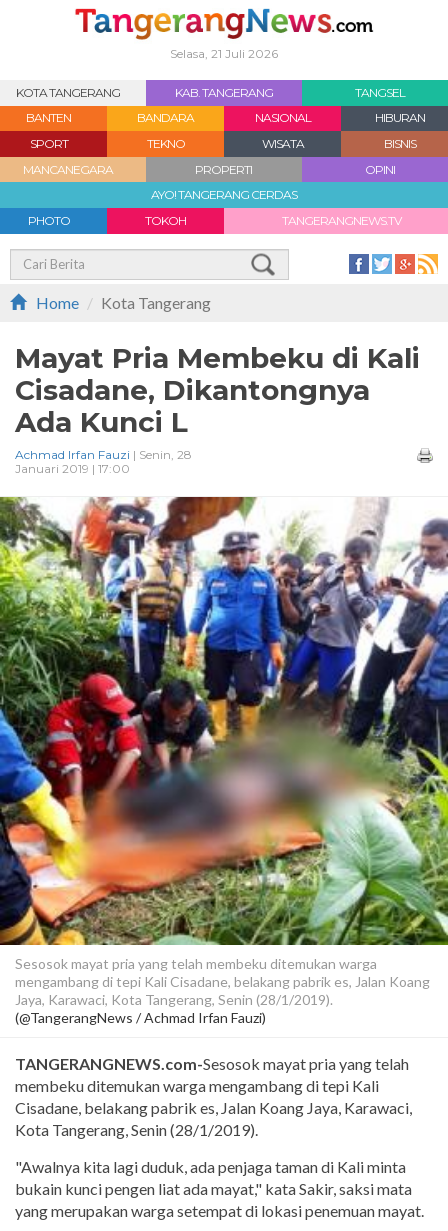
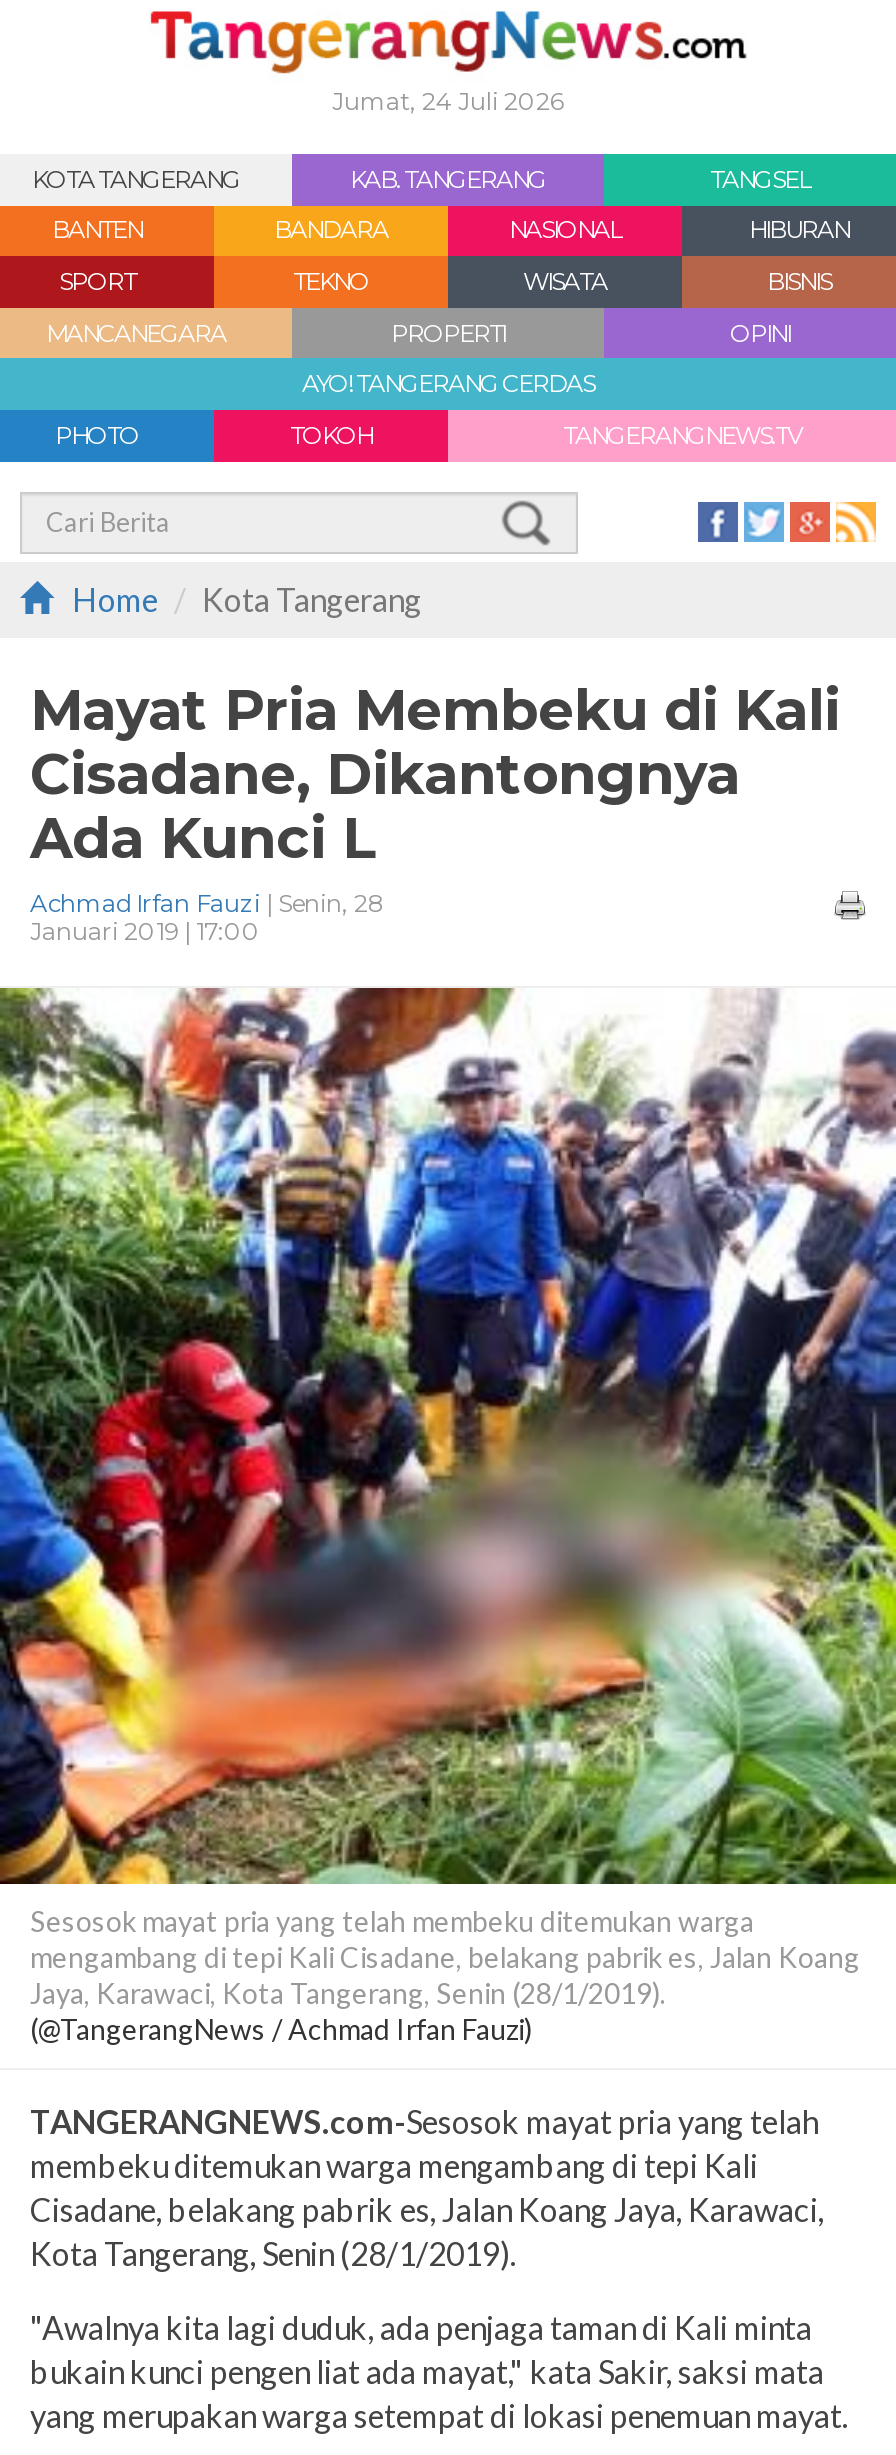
[170,46,278,61] Selasa, 21 Juli 2026 -> [332,86,564,116] Jumat, 24 Juli 2026

